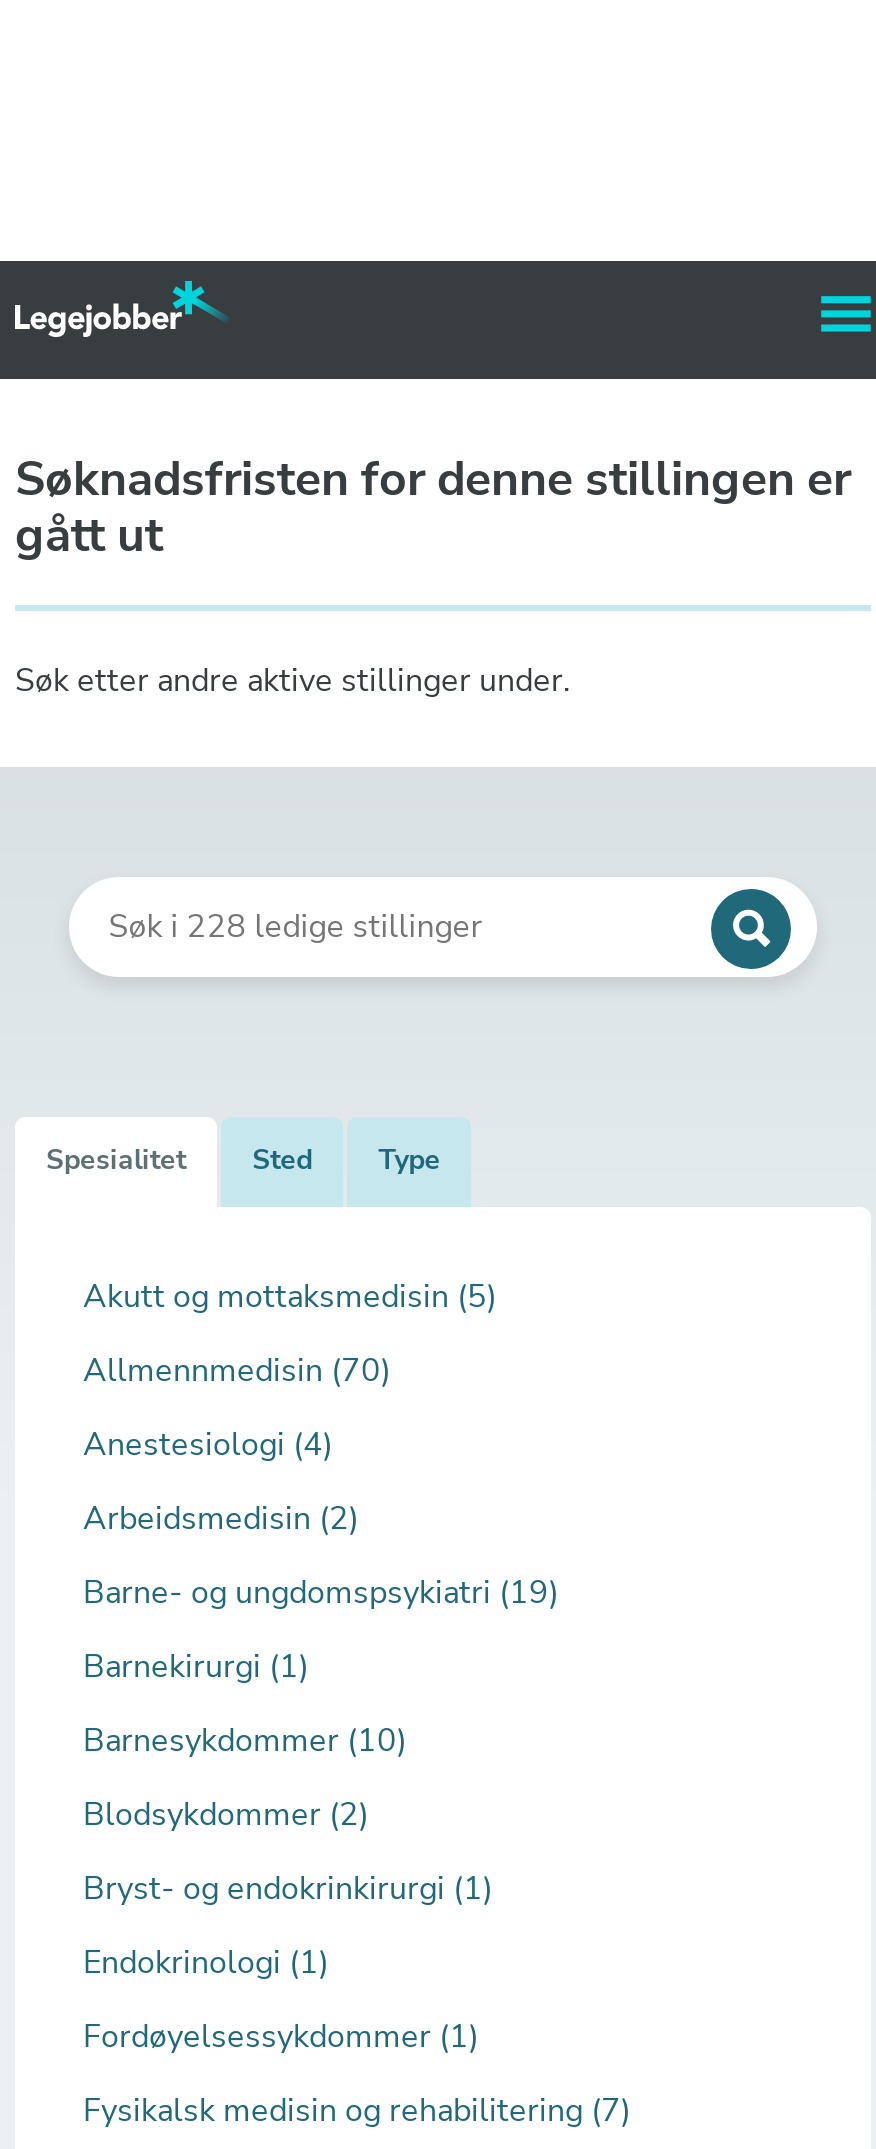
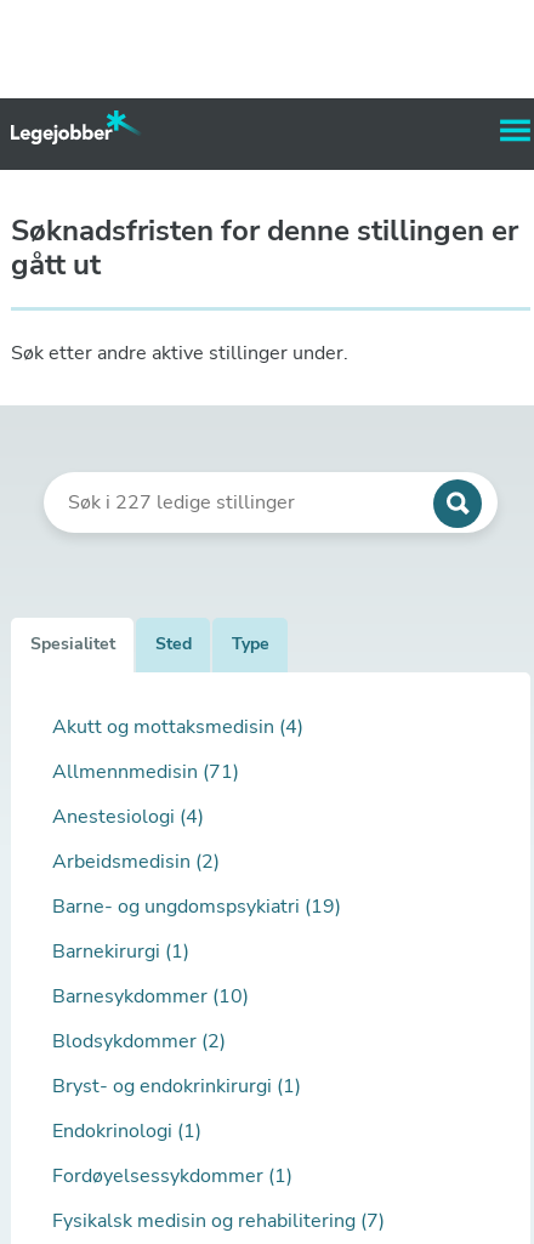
[83,1275,497,1319] Akutt og mottaksmedisin (5) -> [52,714,303,740] Akutt og mottaksmedisin (4)
[83,1349,391,1393] Allmennmedisin (70) -> [52,758,239,785] Allmennmedisin (71)

